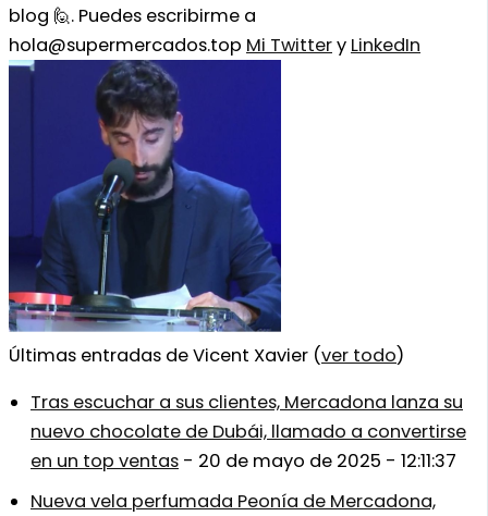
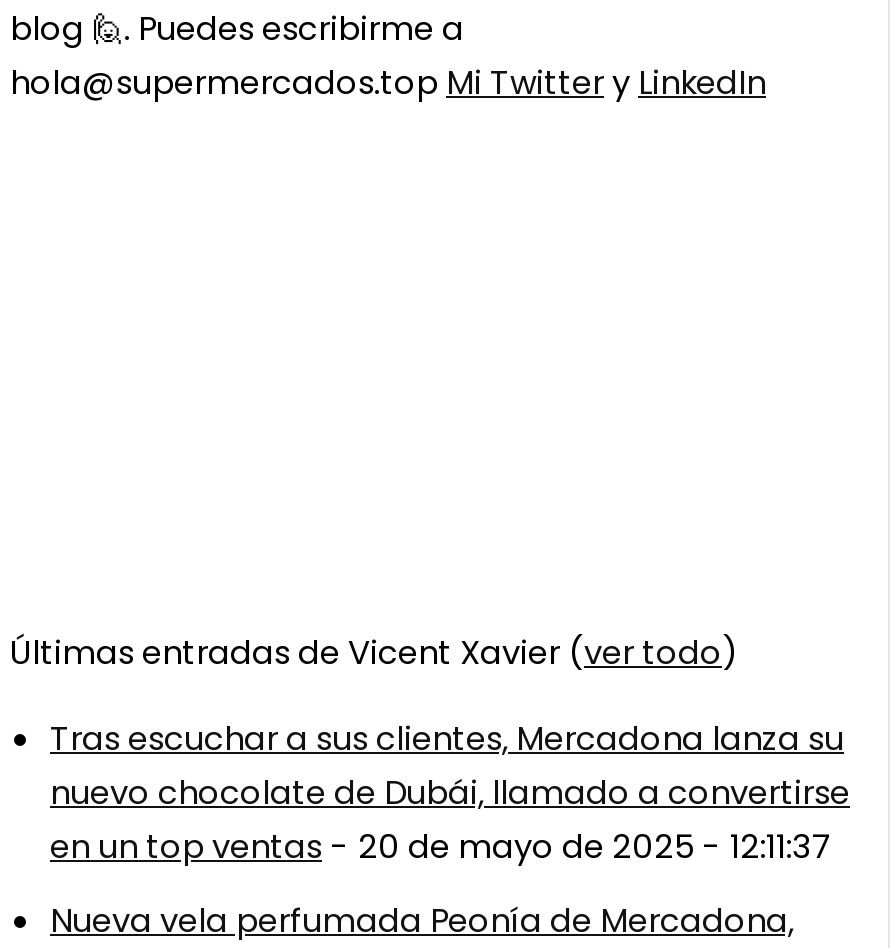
[8,60,282,333] [image] -> none

